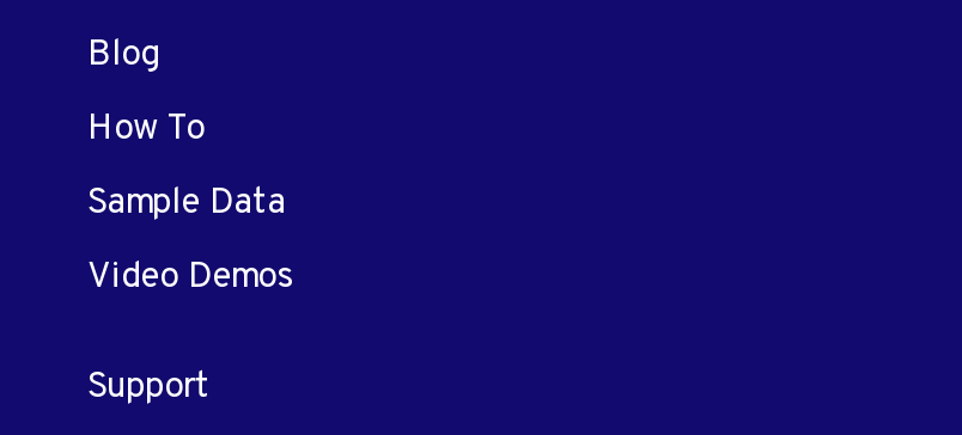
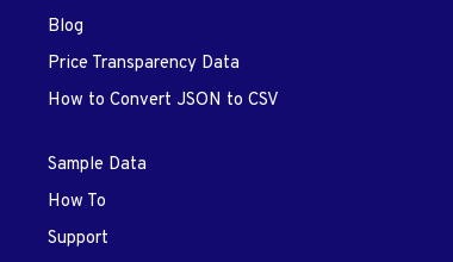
none -> [48,53,279,112] Price Transparency Data | How to Convert JSON to CSV
moved [87,108,205,154] -> [48,191,106,214]: How To
moved [87,182,286,228] -> [48,154,147,177]: Sample Data
[87,256,293,302] Video Demos -> none

